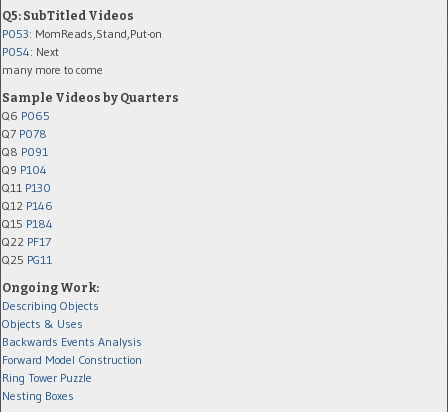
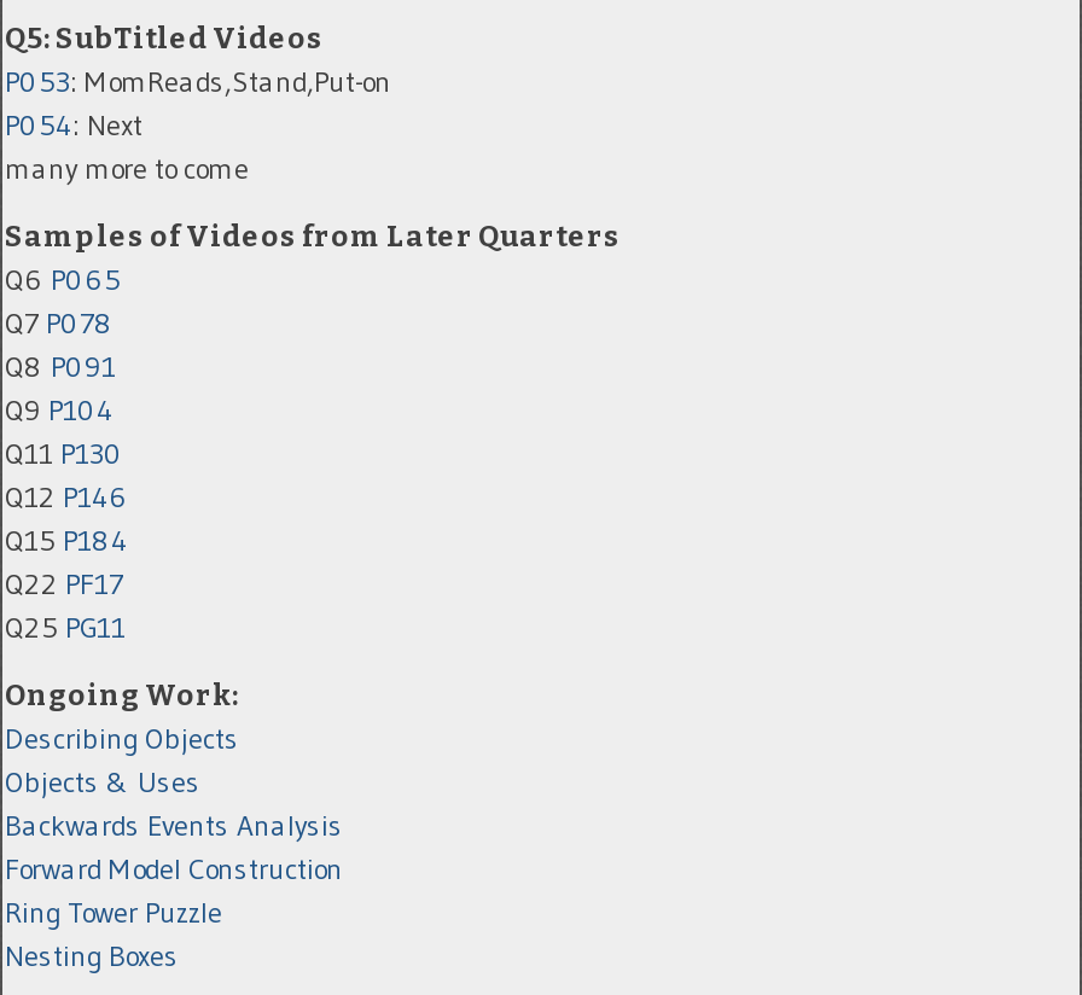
[2,91,179,105] Sample Videos by Quarters -> [5,219,621,253] Samples of Videos from Later Quarters

